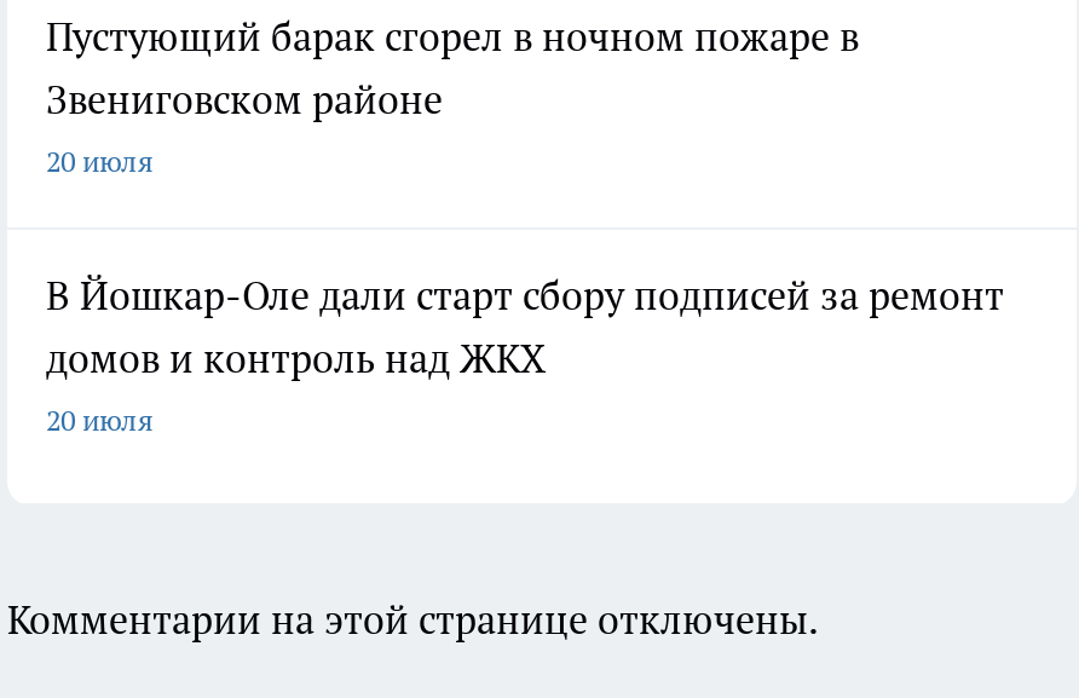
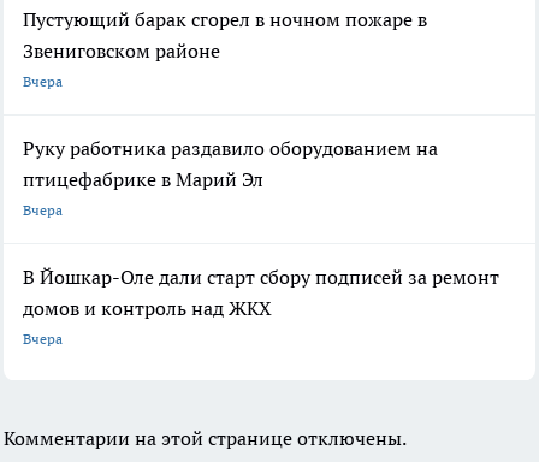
[46,142,152,178] 20 июля -> [23,72,438,219] Вчера | Руку работника раздавило оборудованием на | птицефабрике в Марий Эл | Вчера
[46,401,152,437] 20 июля -> [23,329,63,347] Вчера

